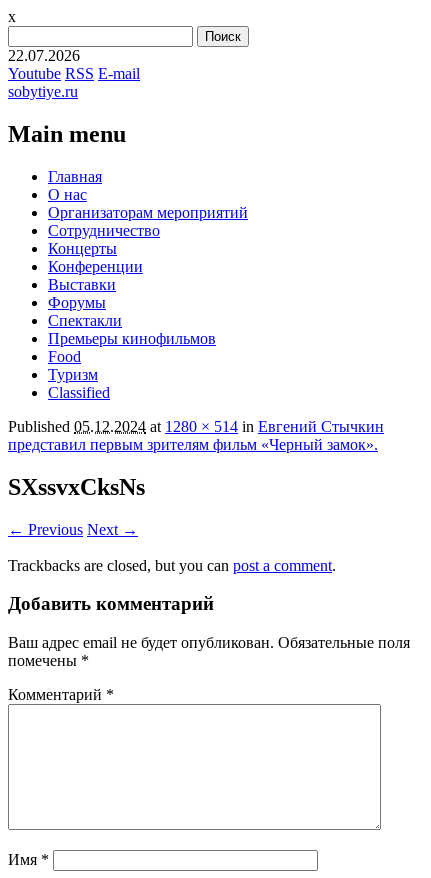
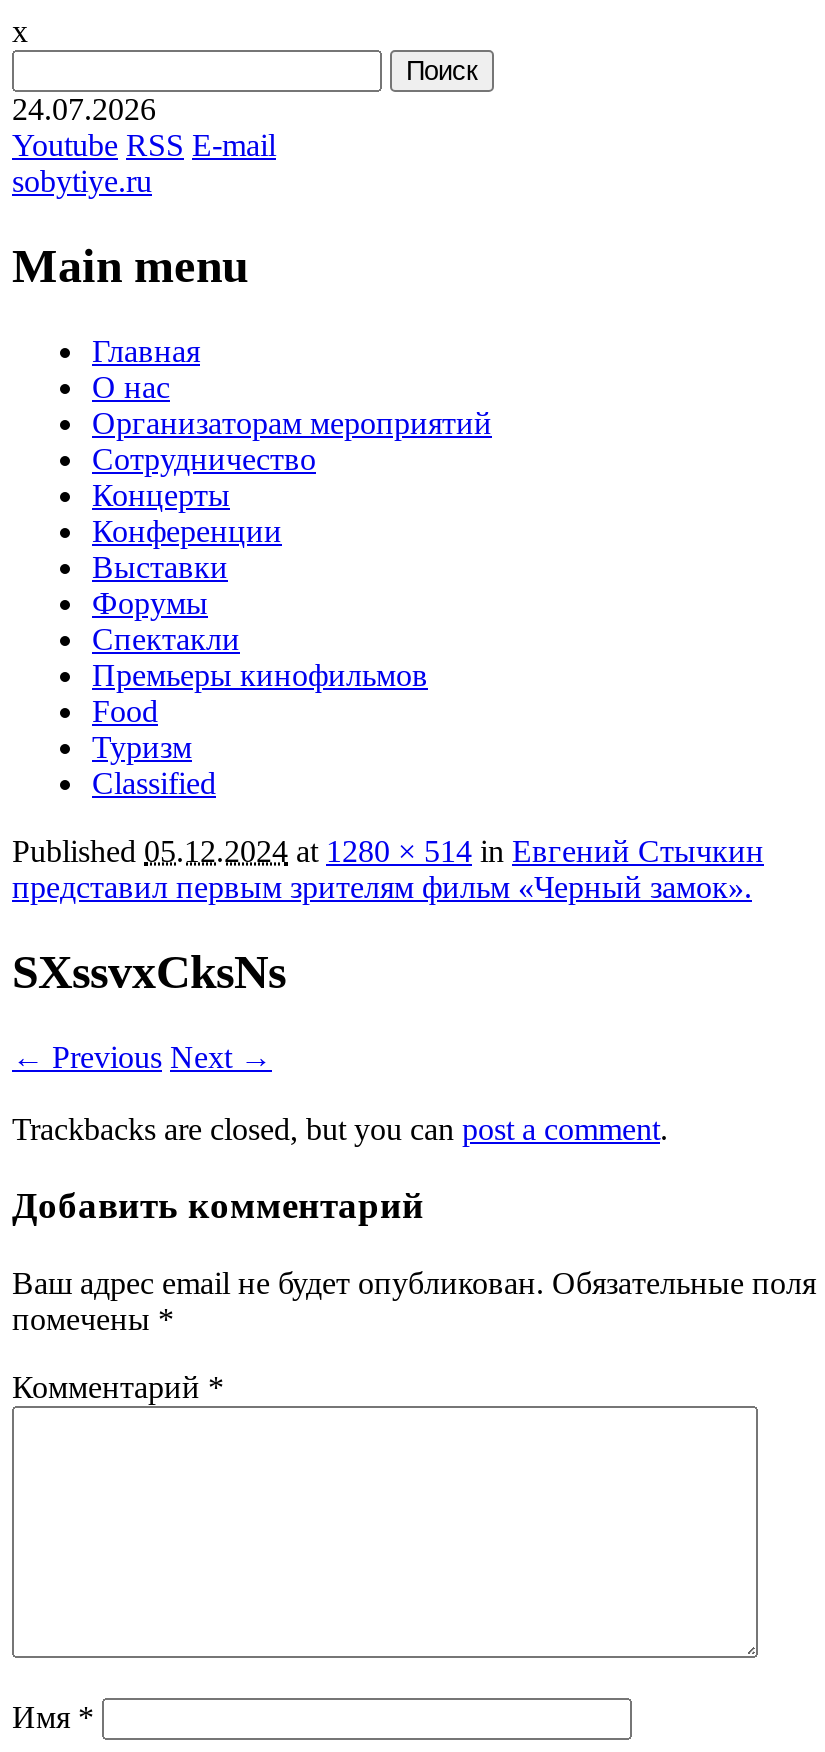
[8,47,80,64] 22.07.2026 -> [12,92,156,126] 24.07.2026

